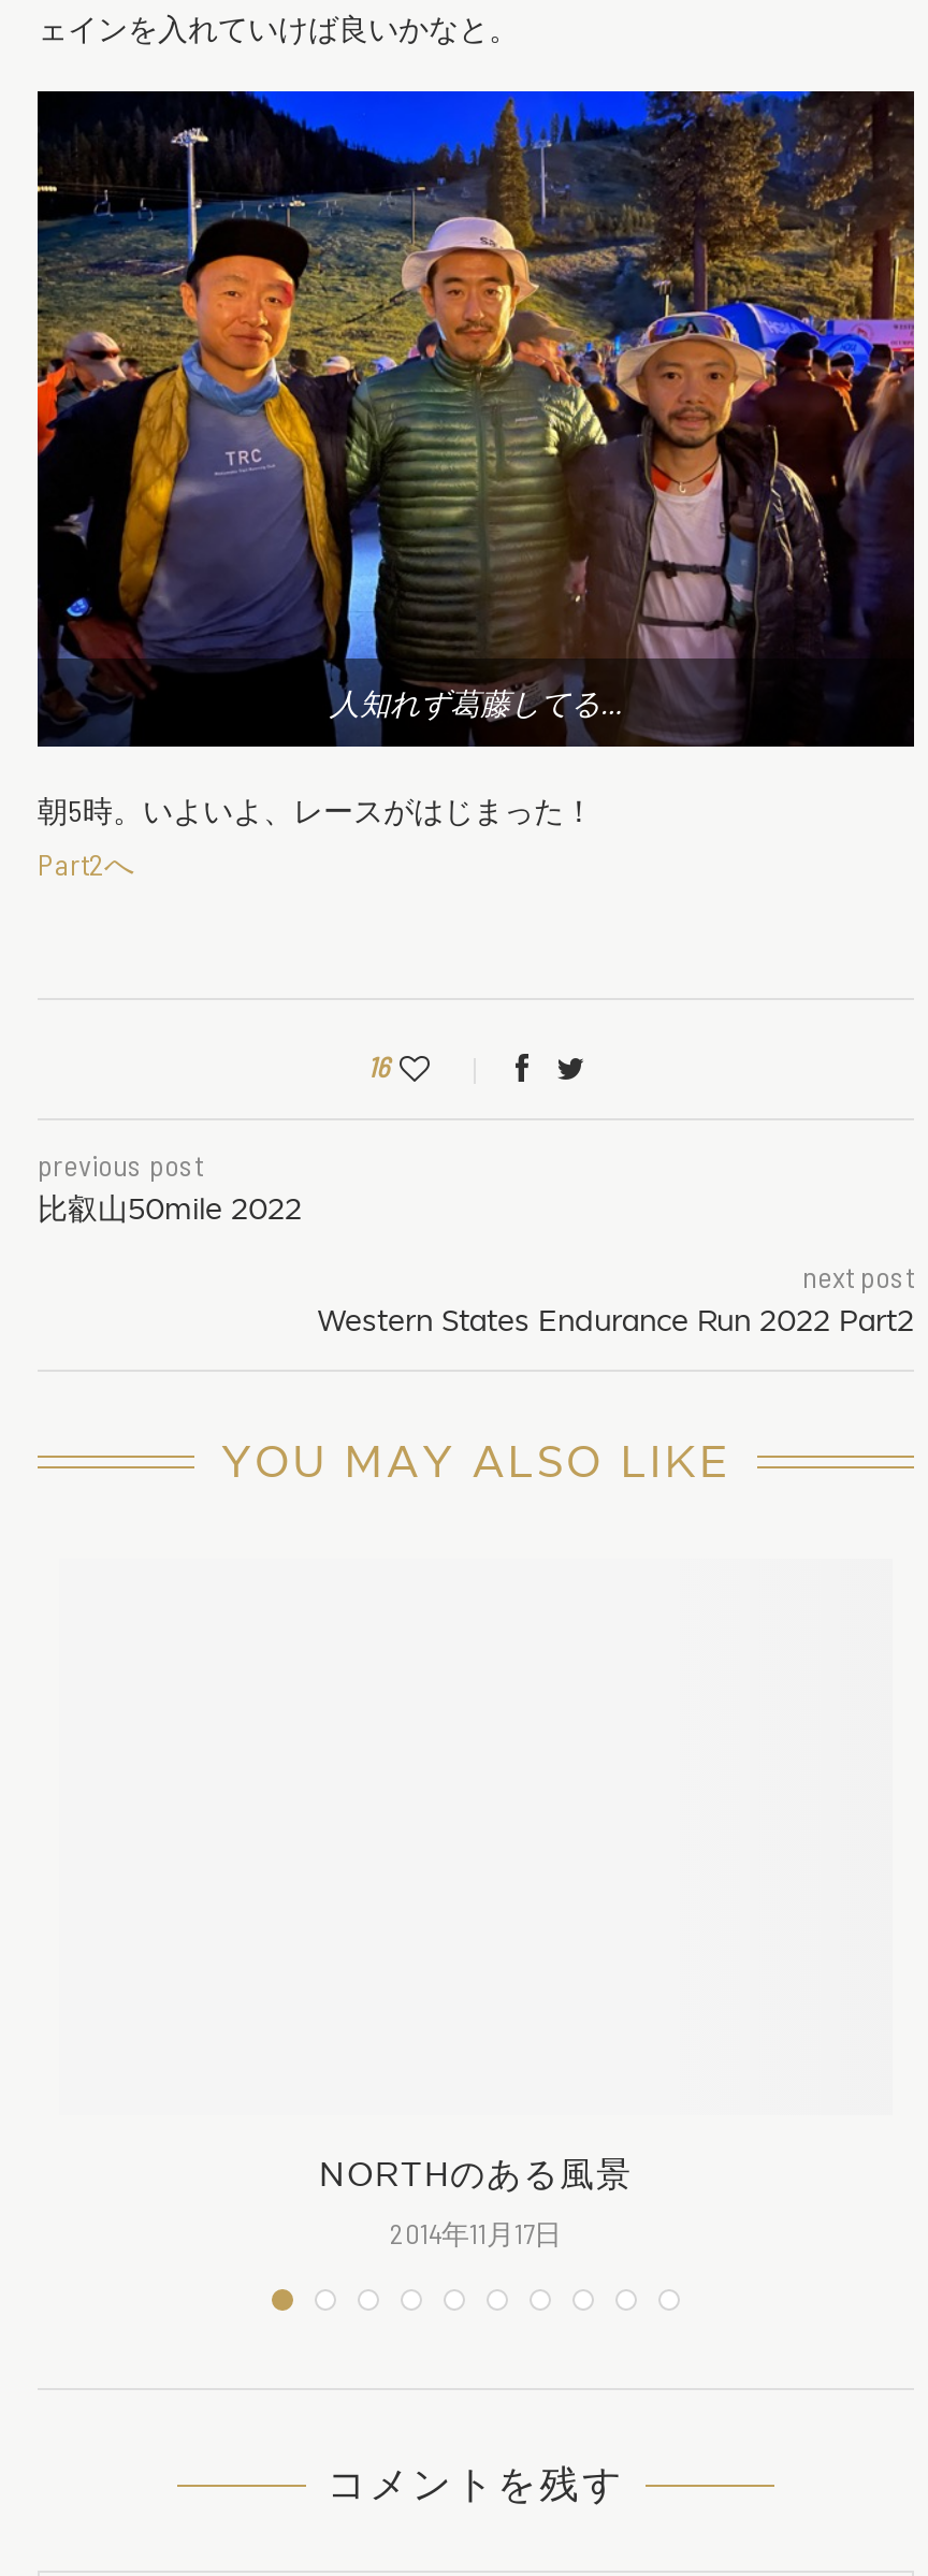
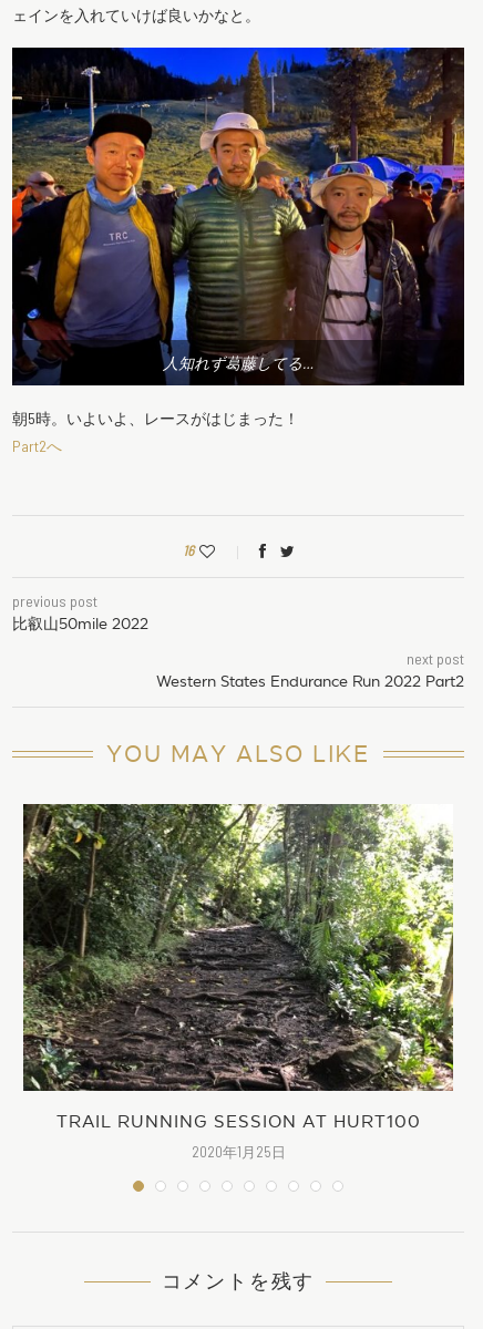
none -> [22,803,454,1092] [image]
[319,2154,633,2251] NORTHのある風景 | 2014年11月17日 -> [56,1111,420,1161] TRAIL RUNNING SESSION AT HURT100 | 2020年1月25日

